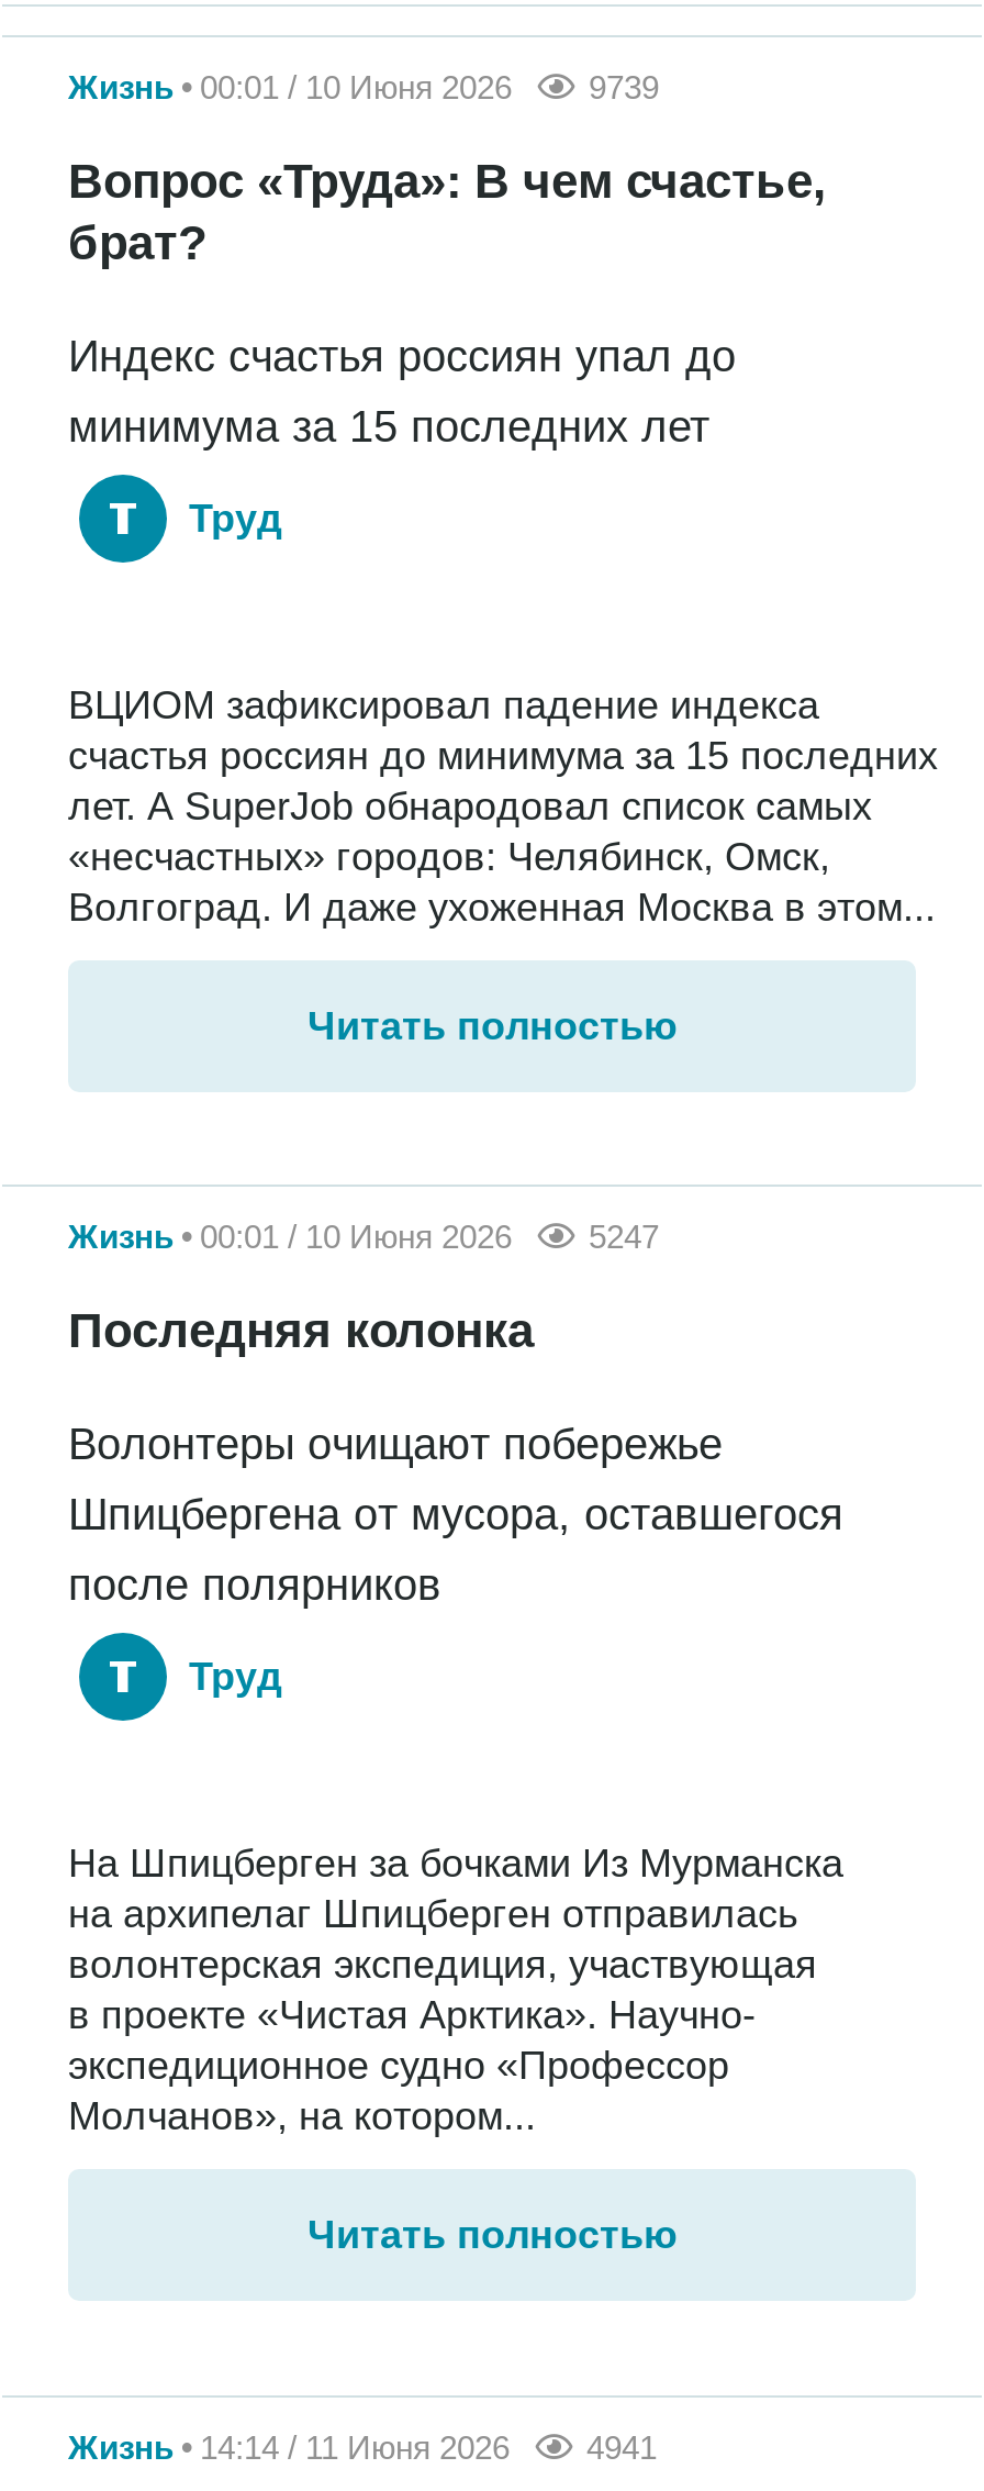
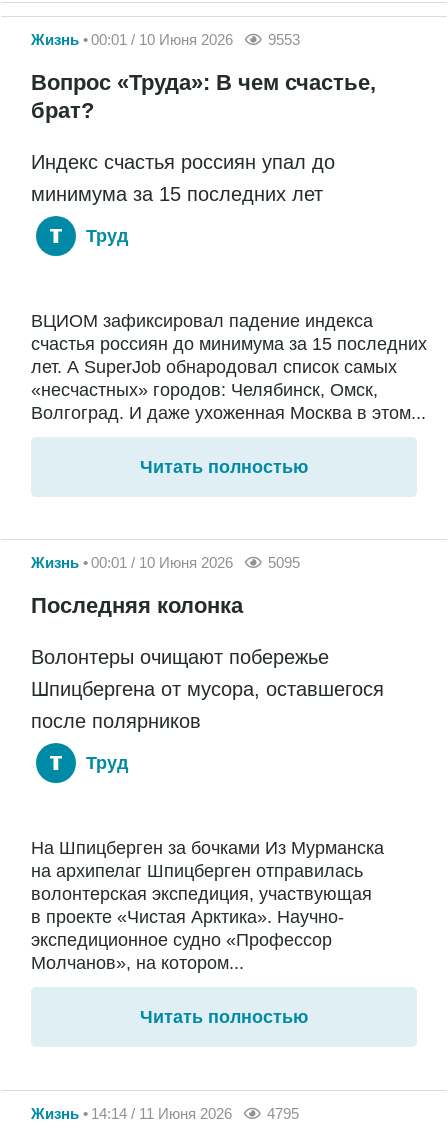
[589,69,659,106] 9739 -> [268,31,300,48] 9553
[589,1218,659,1256] 5247 -> [268,554,300,571] 5095
[586,2427,657,2465] 4941 -> [267,1105,299,1122] 4795

